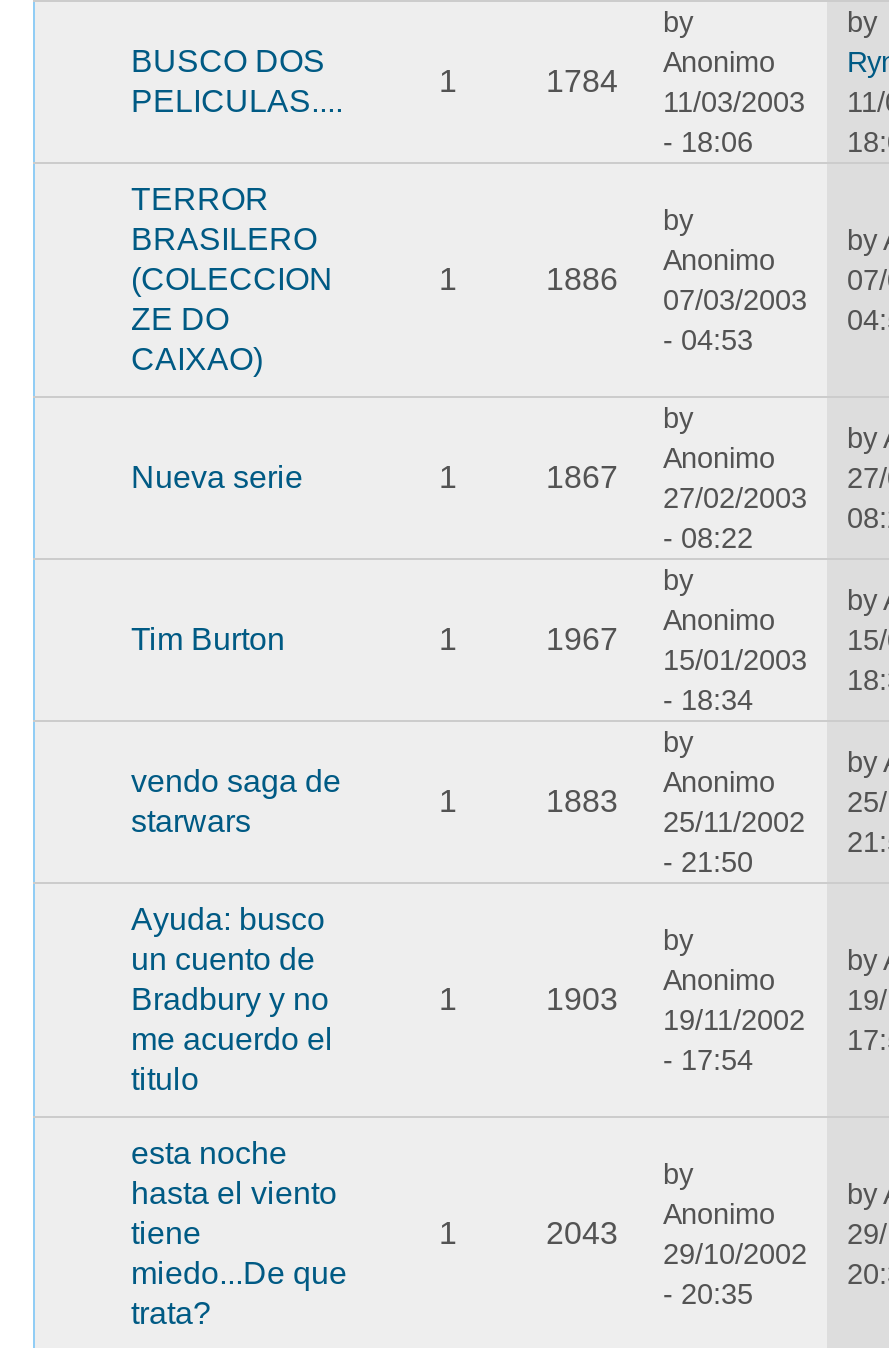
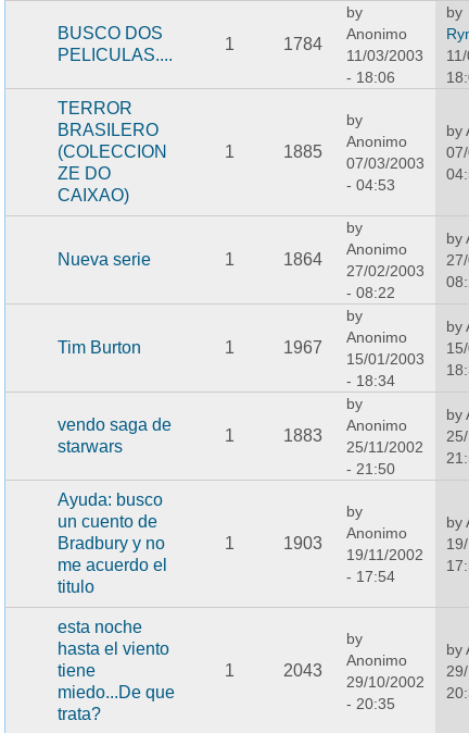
[546,263,618,297] 1886 -> [283,143,322,161] 1885
[546,461,618,495] 1867 -> [283,251,322,269] 1864

